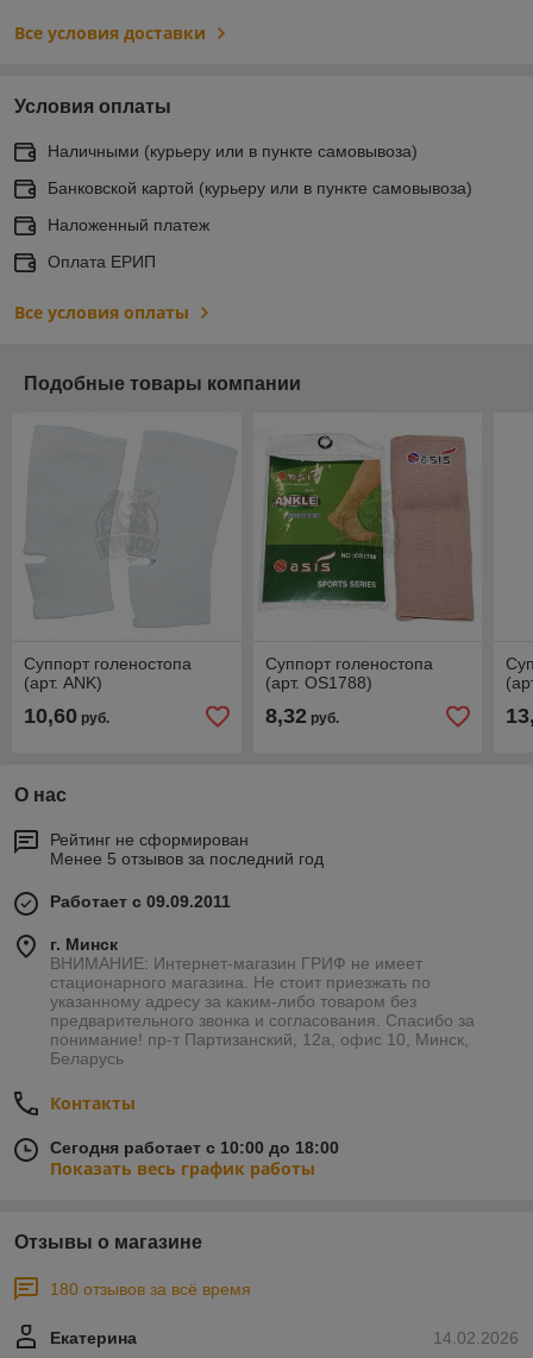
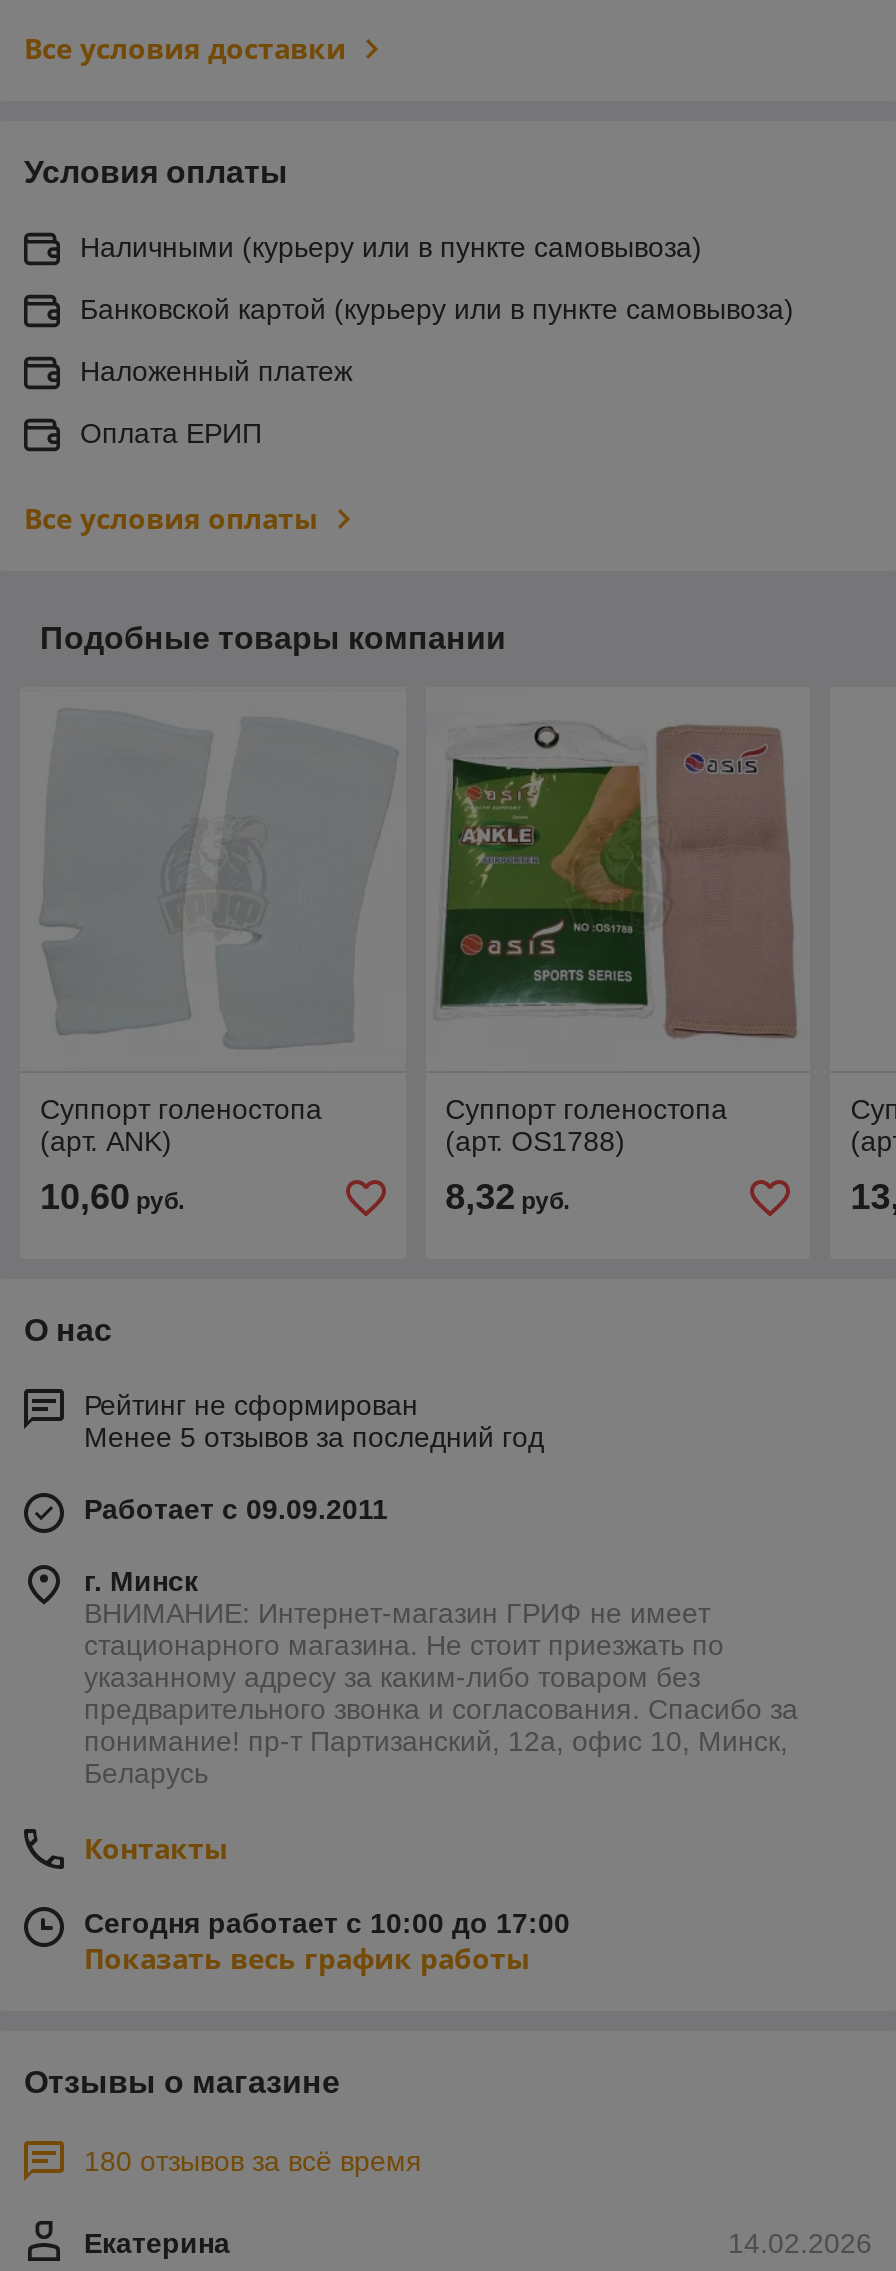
[50,1138,339,1158] Сегодня работает с 10:00 до 18:00 -> [84,1908,570,1940] Сегодня работает с 10:00 до 17:00

